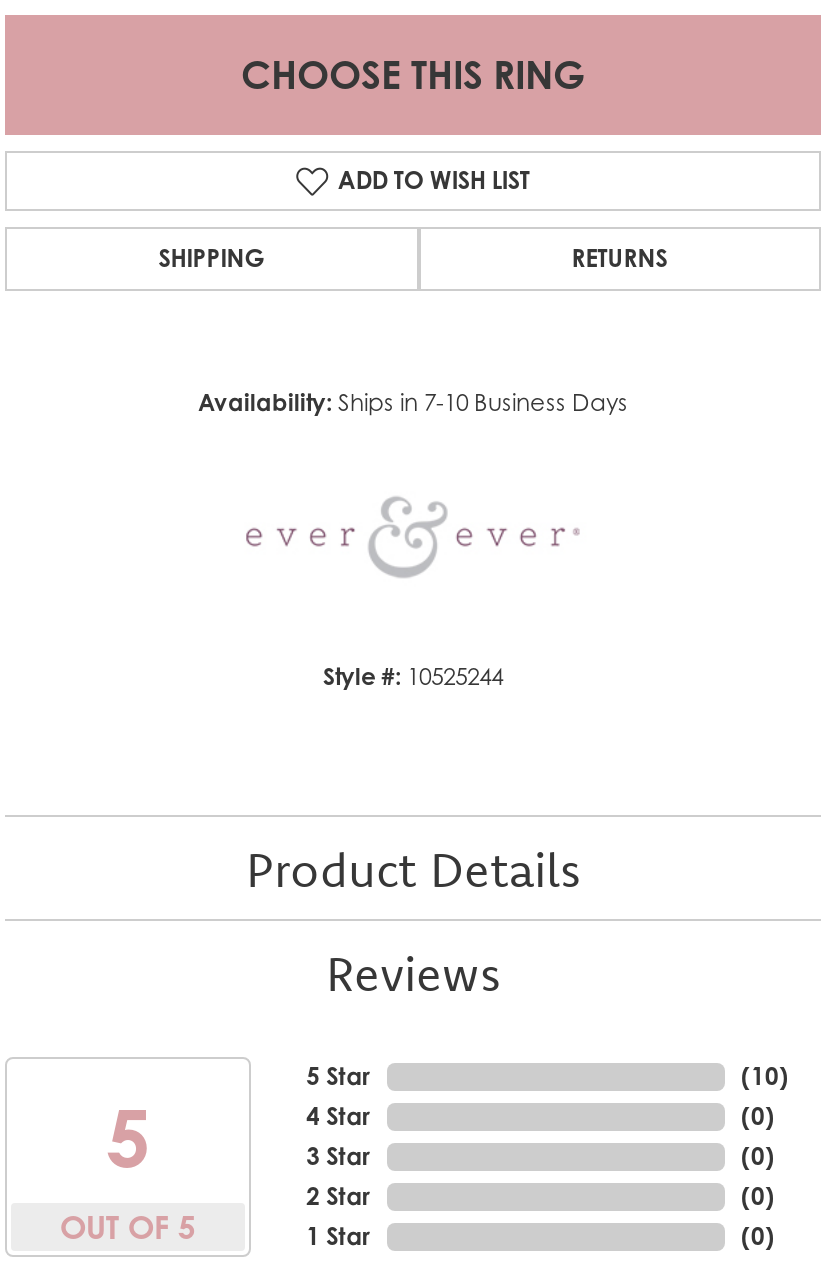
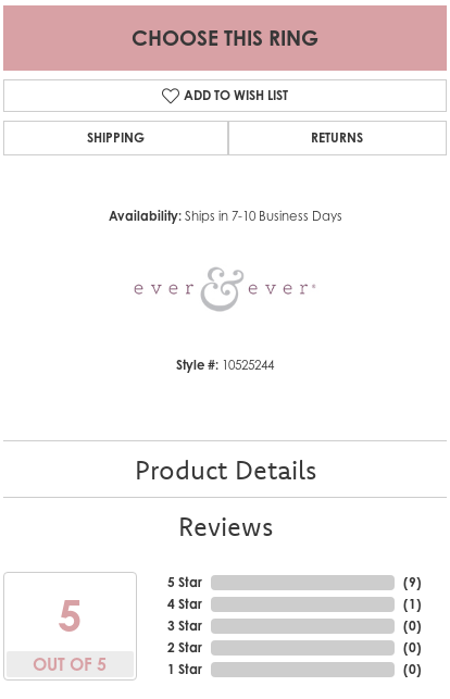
[741,1060,789,1090] (10) -> [403,574,422,590] (9)
[741,1100,775,1130] (0) -> [403,595,422,612] (1)

